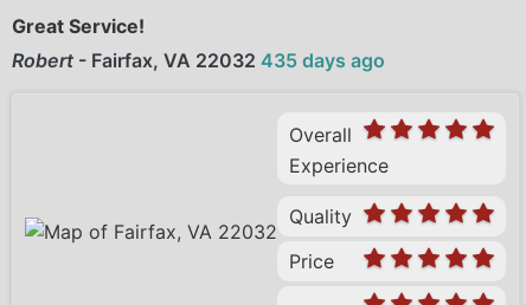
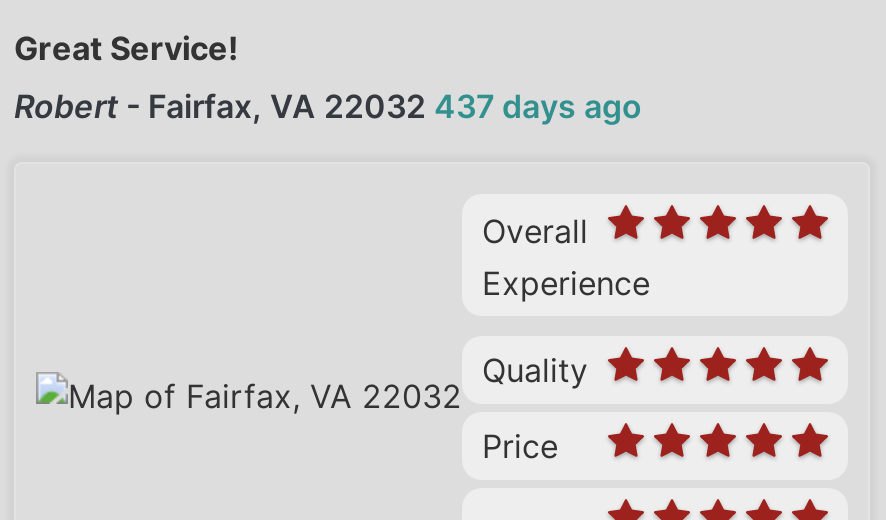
[12,48,385,72] Robert - Fairfax, VA 22032 435 days ago -> [14,86,642,126] Robert - Fairfax, VA 22032 437 days ago

